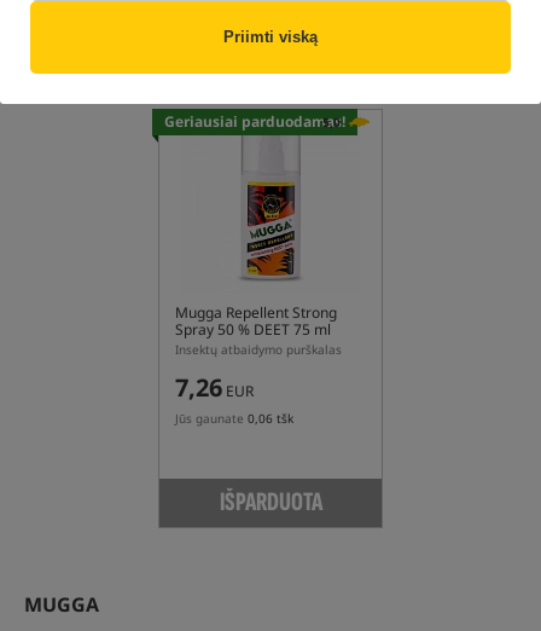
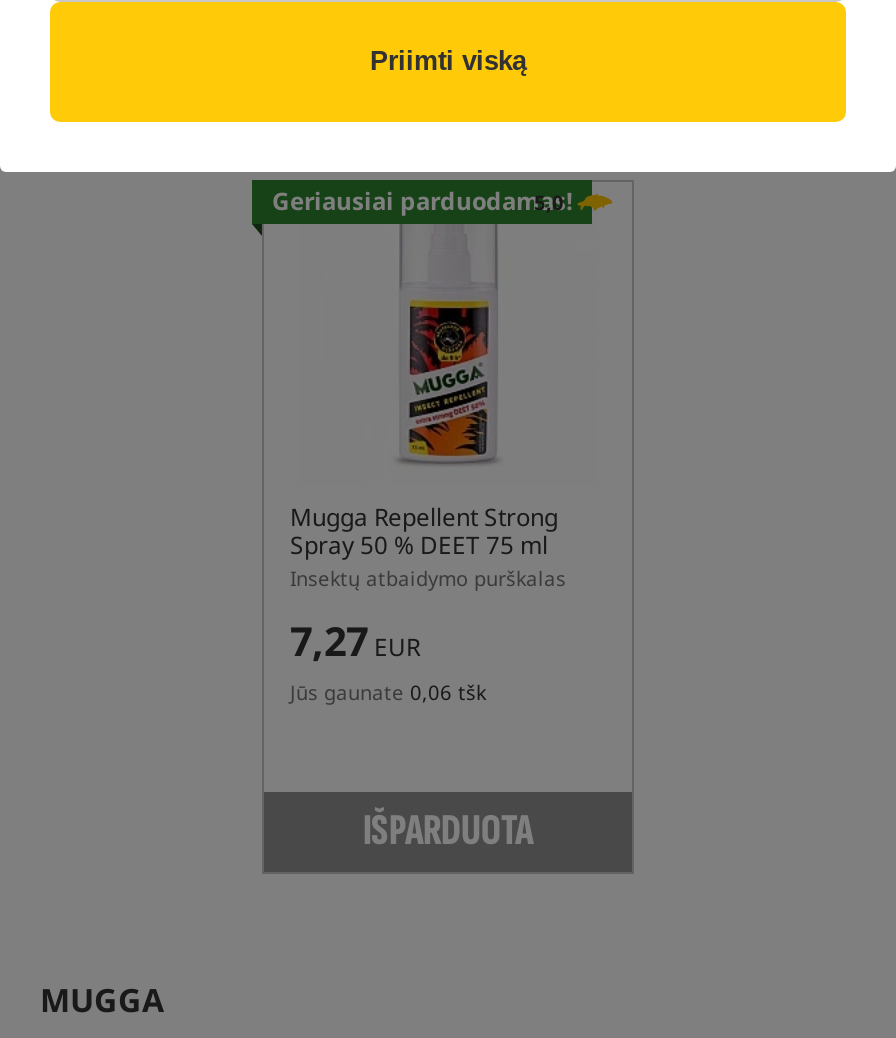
[175,371,254,404] 7,26EUR -> [290,614,420,668] 7,27EUR

